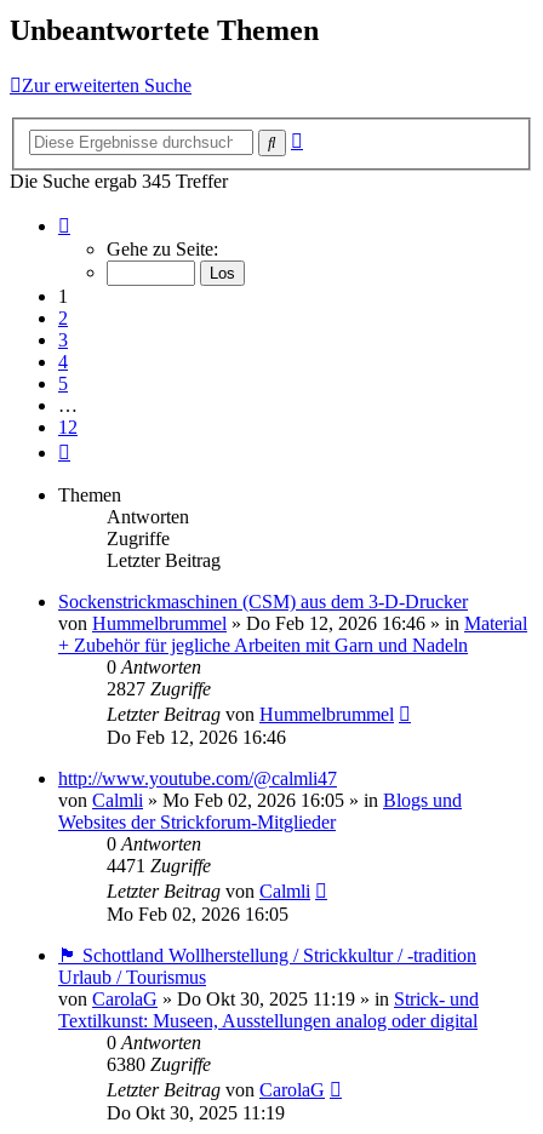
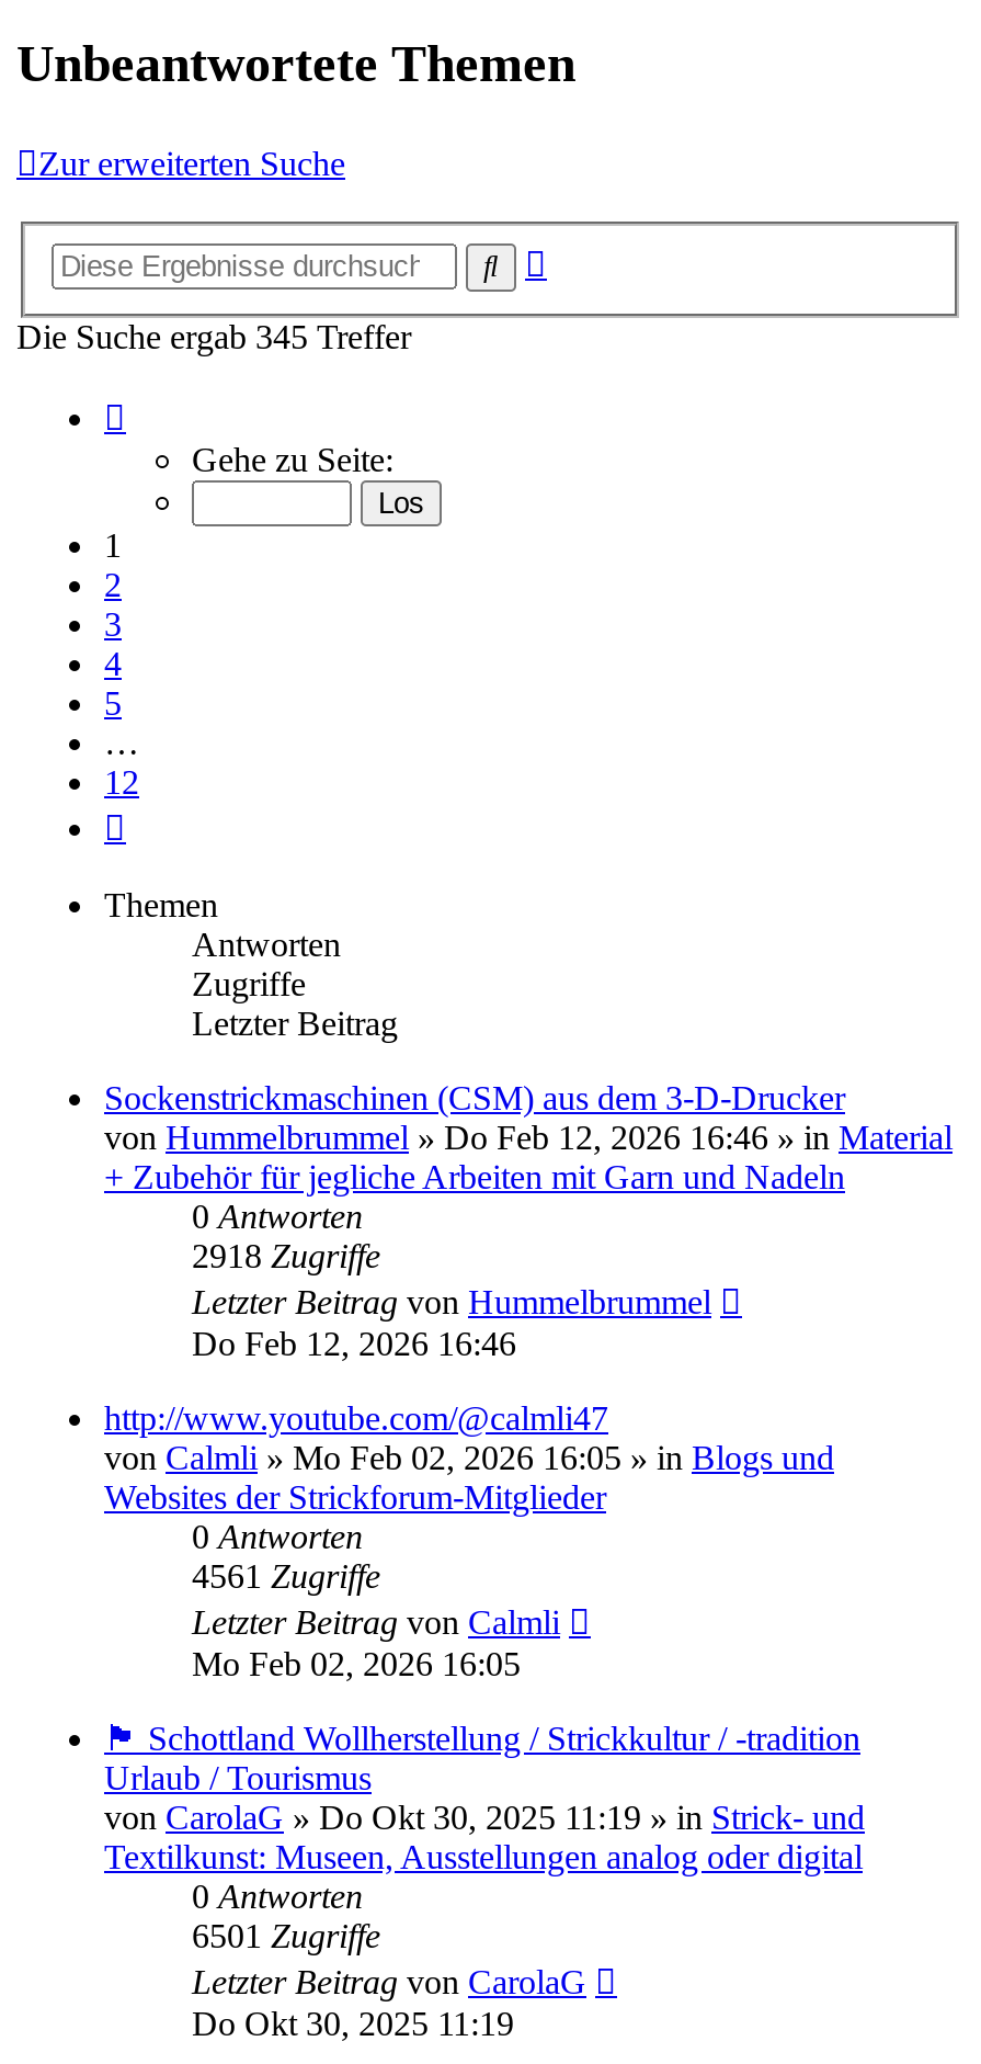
[107,678,211,699] 2827 Zugriffe -> [192,1237,380,1274] 2918 Zugriffe
[107,855,211,876] 4471 Zugriffe -> [192,1557,380,1594] 4561 Zugriffe
[107,1054,211,1075] 6380 Zugriffe -> [192,1917,380,1954] 6501 Zugriffe

